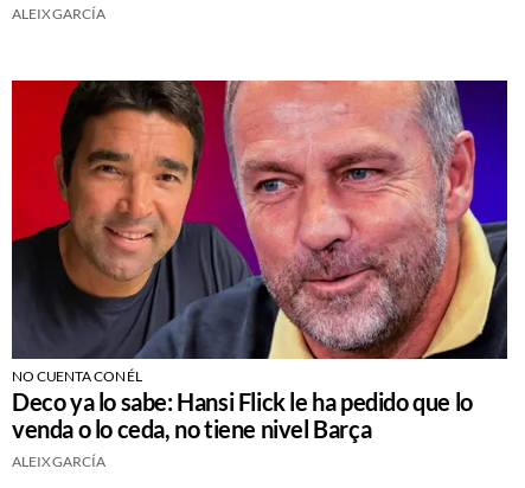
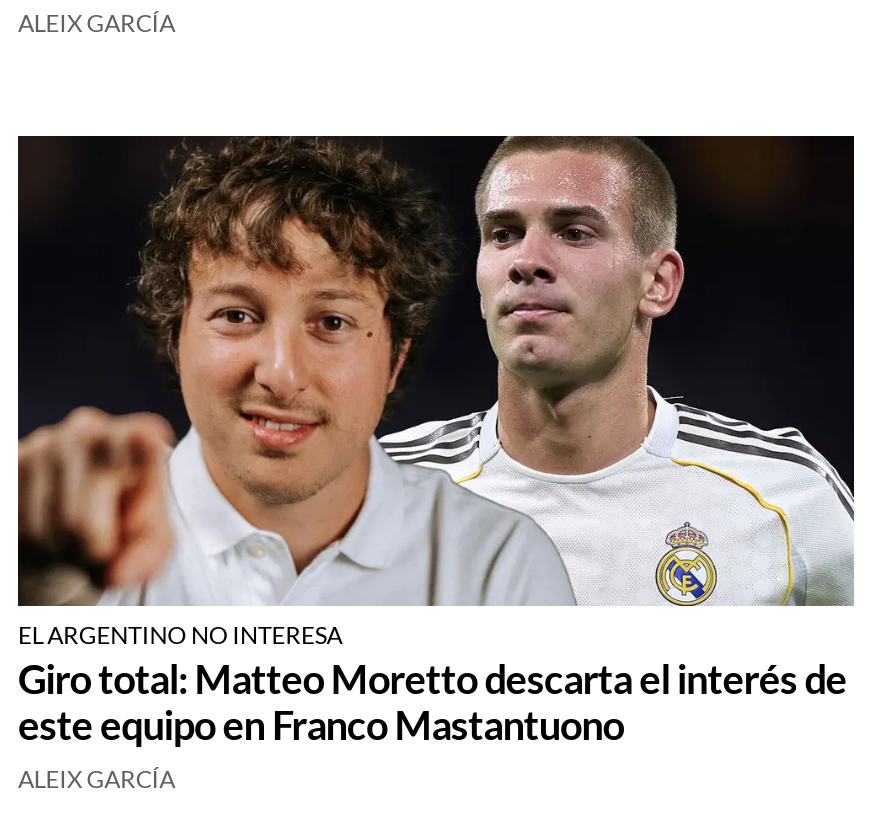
[11,79,508,443] [image] | NO CUENTA CON ÉL | Deco ya lo sabe: Hansi Flick le ha pedido que lo | venda o lo ceda, no tiene nivel Barça -> [16,134,856,748] [image] | EL ARGENTINO NO INTERESA | Giro total: Matteo Moretto descarta el interés de | este equipo en Franco Mastantuono

